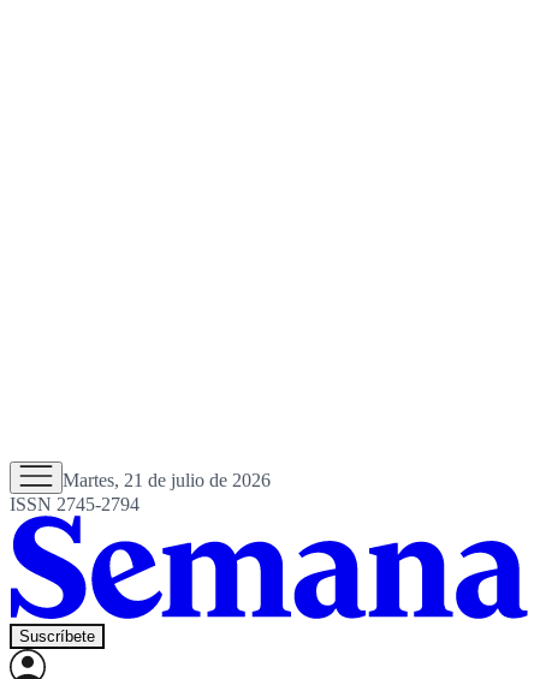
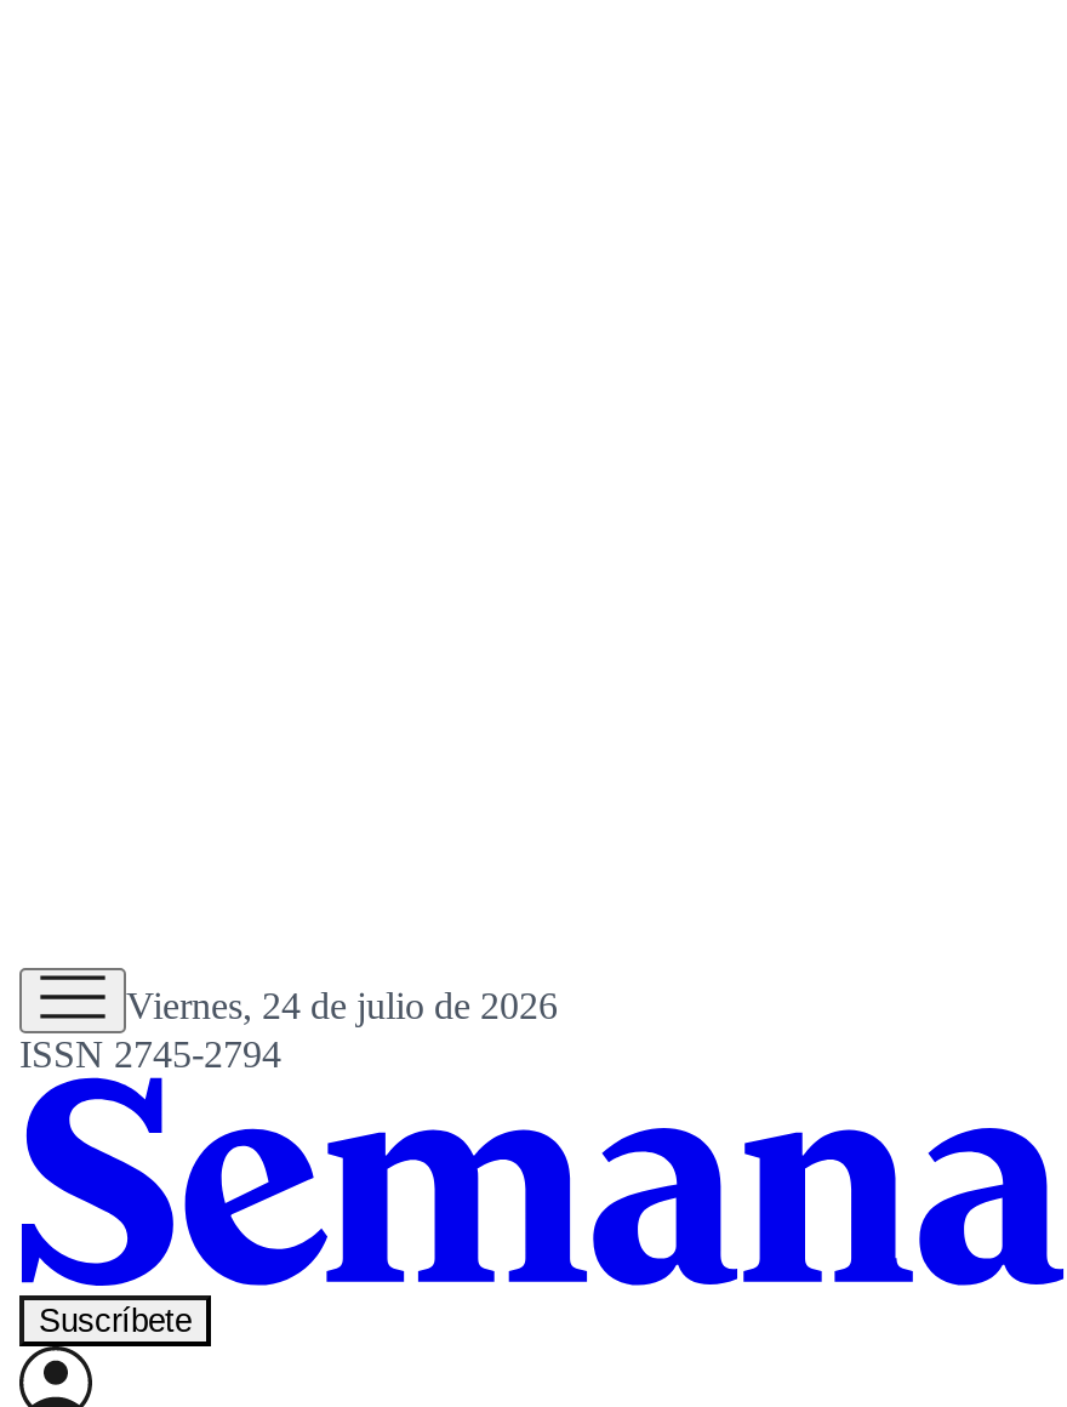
[63,470,271,490] Martes, 21 de julio de 2026 -> [126,985,558,1026] Viernes, 24 de julio de 2026

